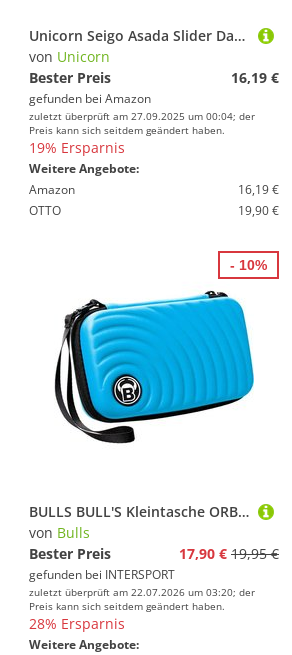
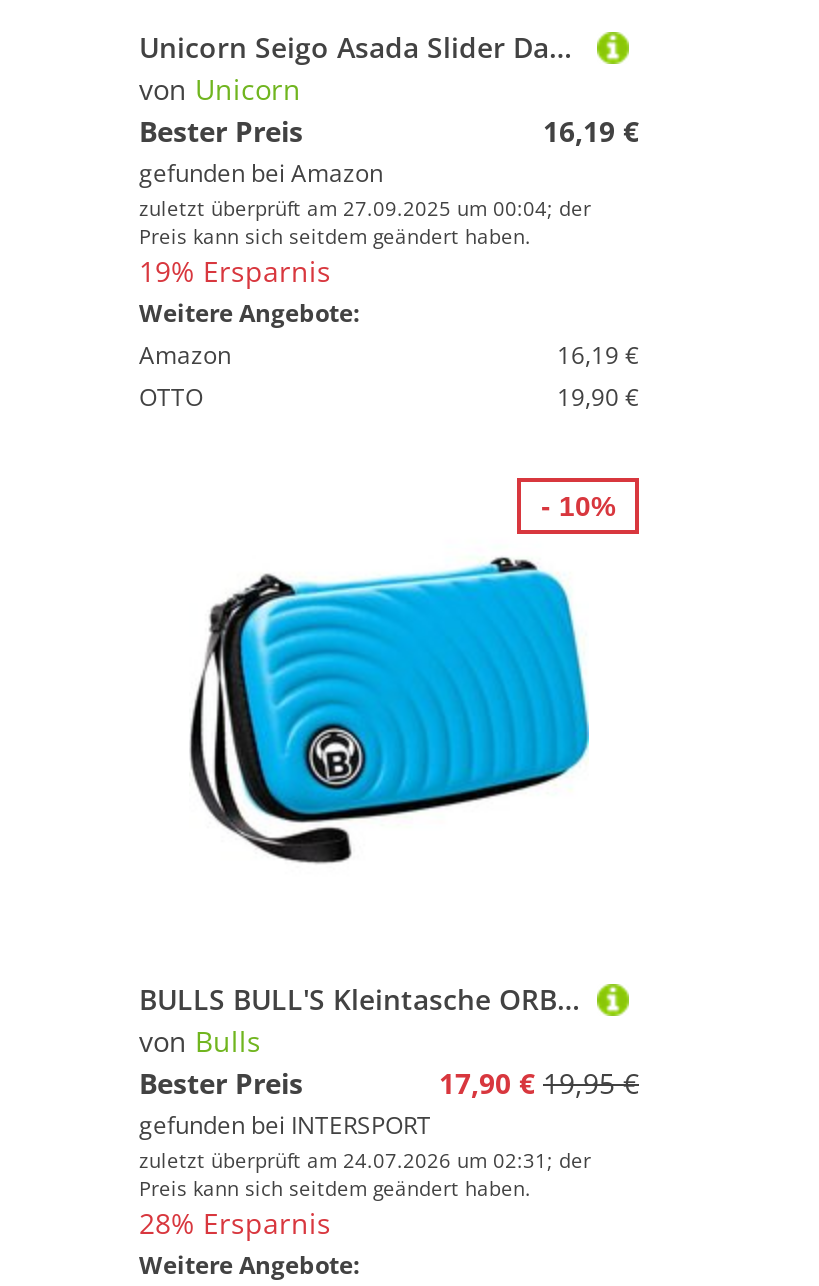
[29,585,255,599] zuletzt überprüft am 22.07.2026 um 03:20; der -> [139,1146,591,1174] zuletzt überprüft am 24.07.2026 um 02:31; der

